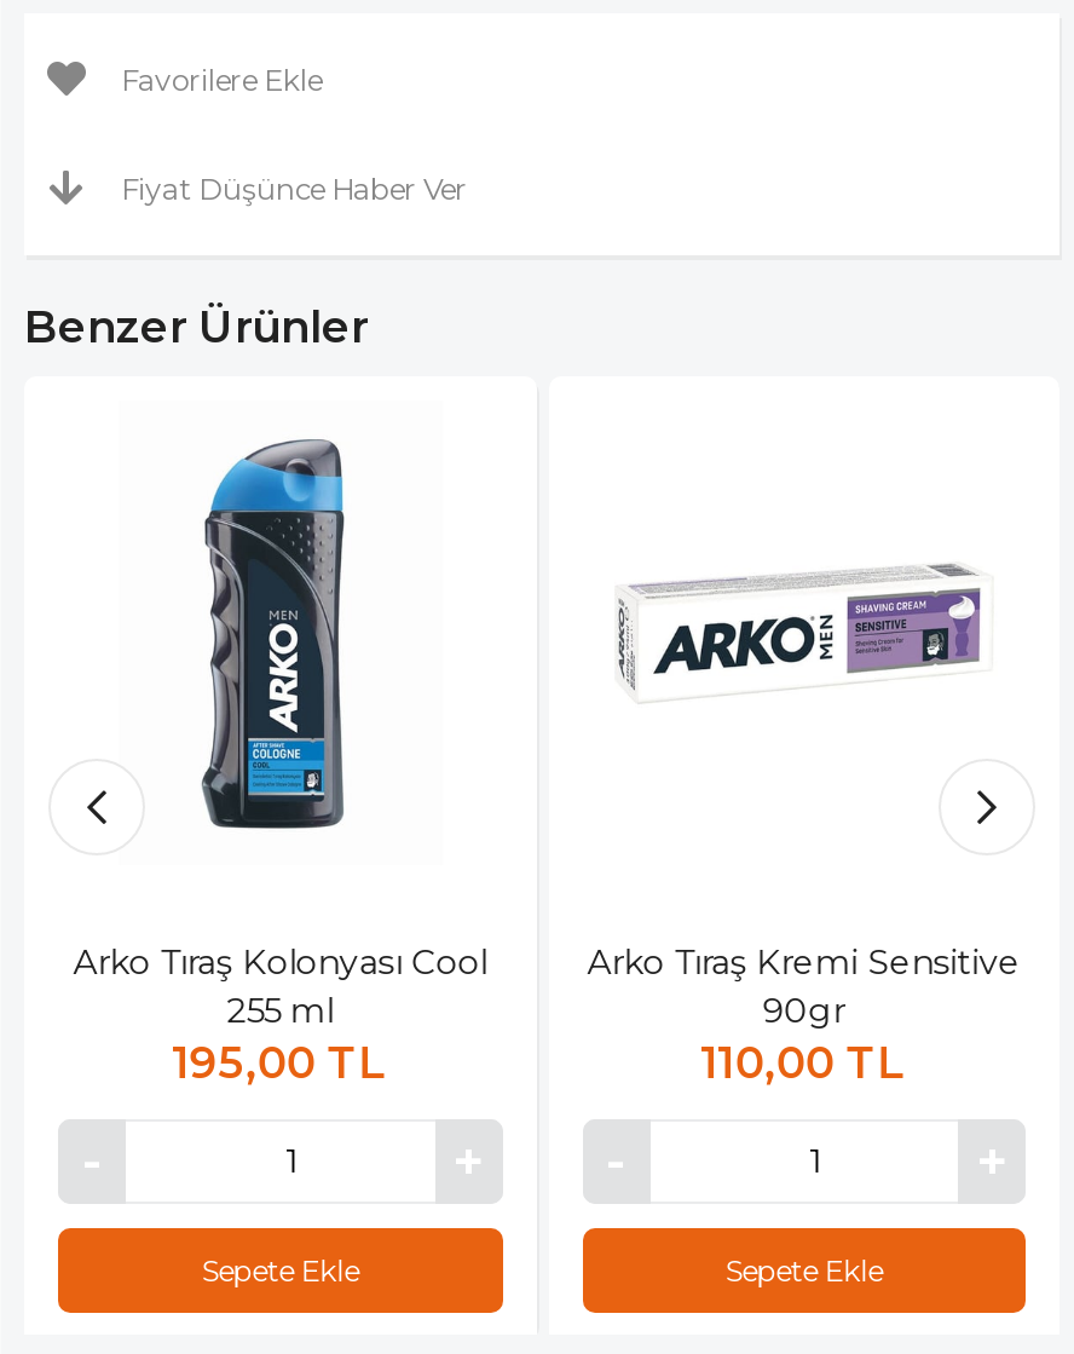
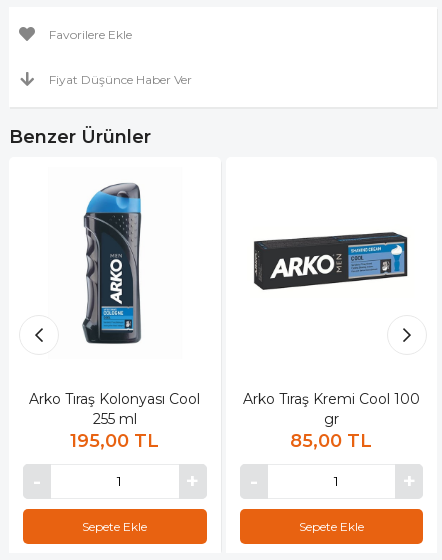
[617,558,987,698] [image] -> [253,231,408,291] [image]
[587,939,1020,1089] Arko Tıraş Kremi Sensitive | 90gr | 110,00 TL -> [243,390,420,452] Arko Tıraş Kremi Cool 100 | gr | 85,00 TL

